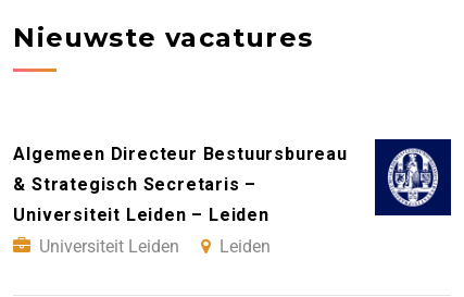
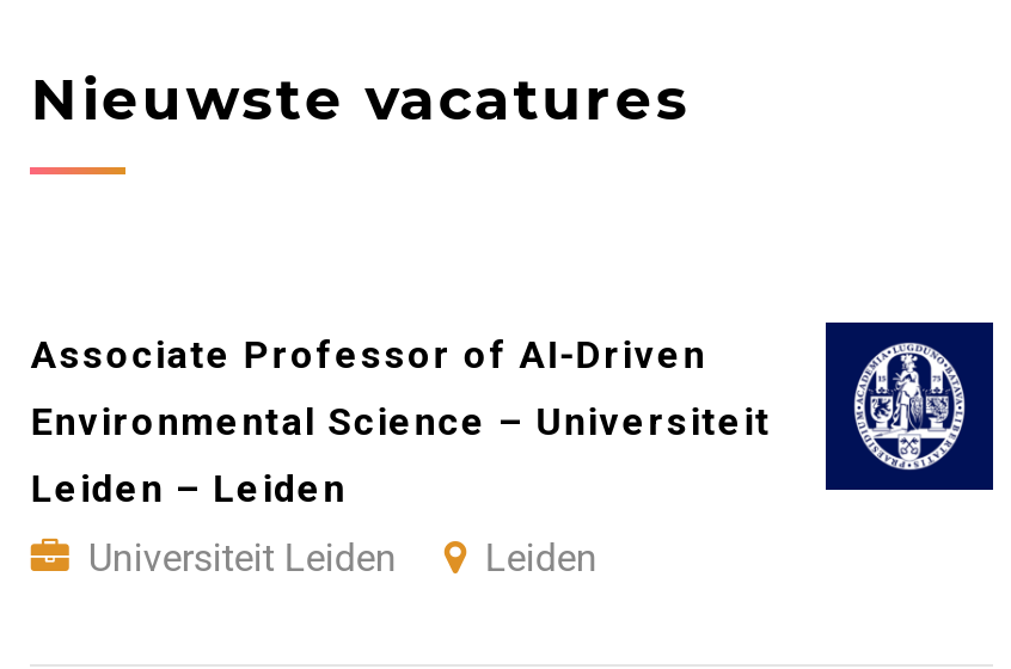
[13,143,348,164] Algemeen Directeur Bestuursbureau -> [31,331,706,376] Associate Professor of AI-Driven
[13,174,257,194] & Strategisch Secretaris – -> [31,398,771,443] Environmental Science – Universiteit
[13,204,269,225] Universiteit Leiden – Leiden -> [31,465,346,510] Leiden – Leiden

